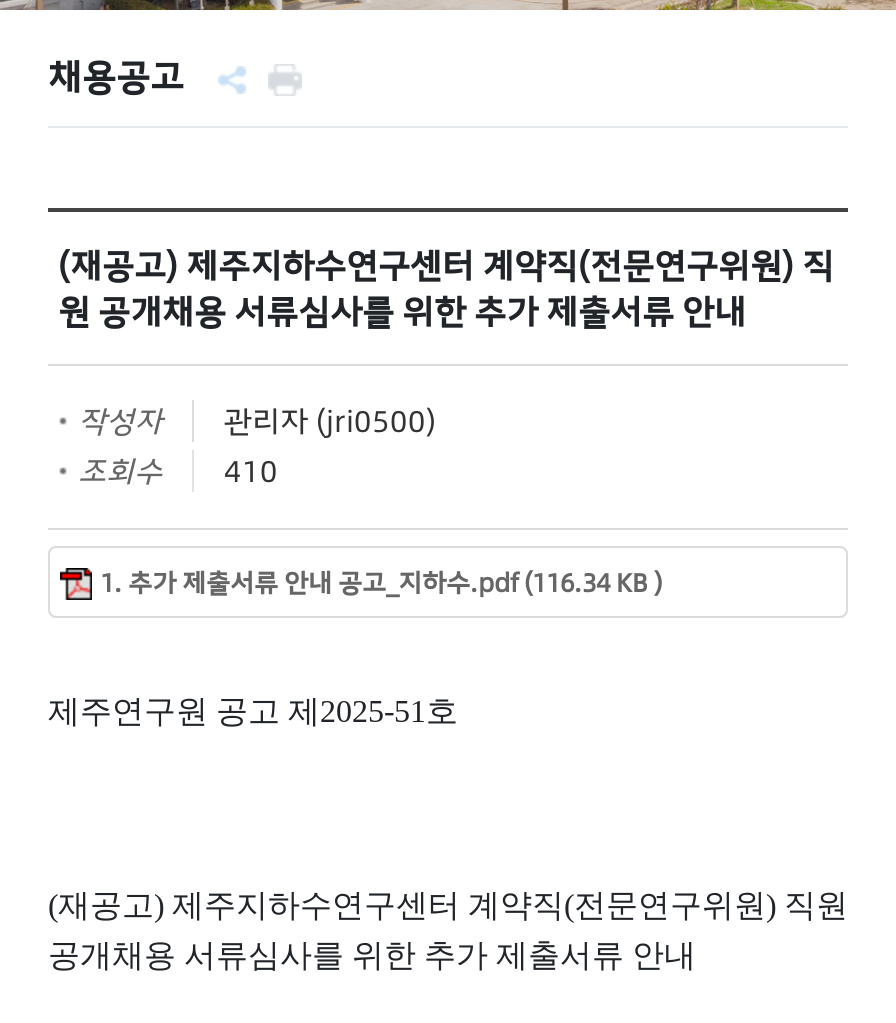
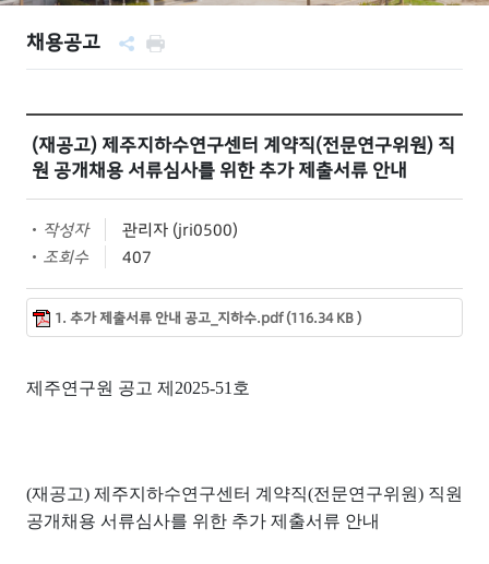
[78,450,278,492] 조회수 410 -> [43,245,152,268] 조회수 407

